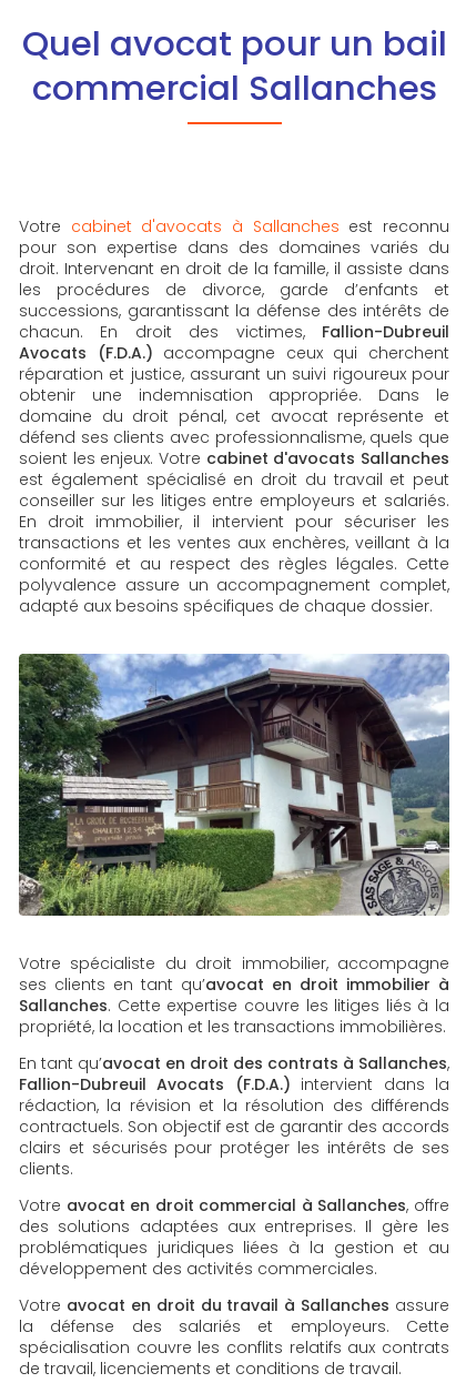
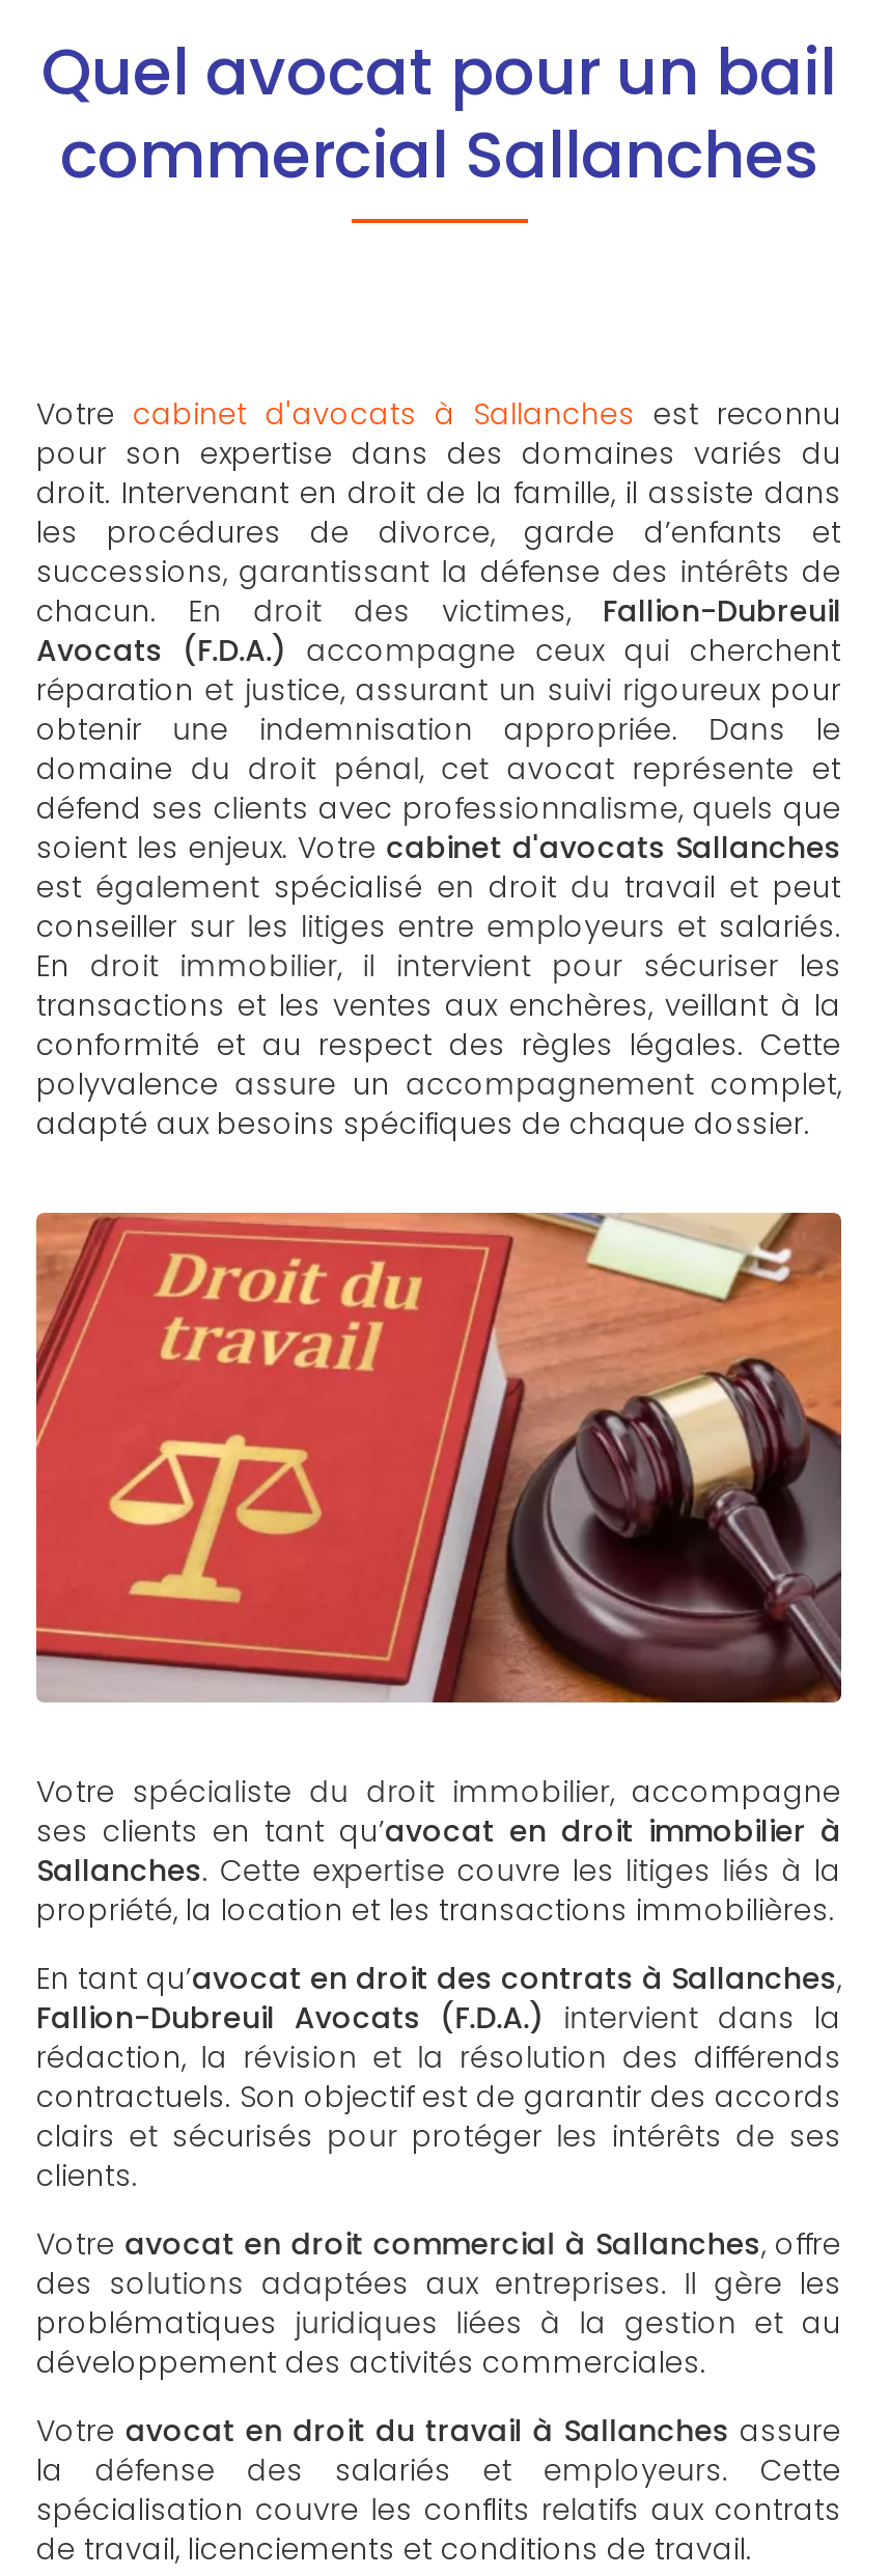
[18,653,450,917] [image] -> [34,1211,843,1705] [image]

